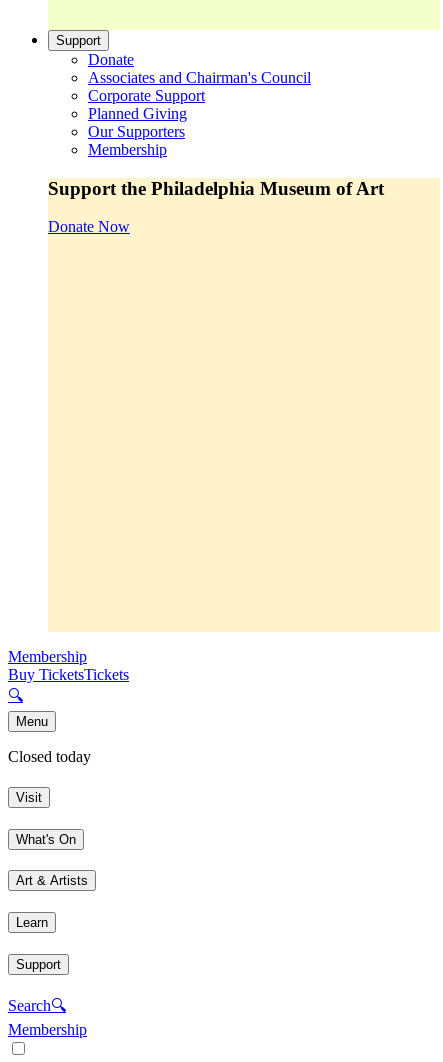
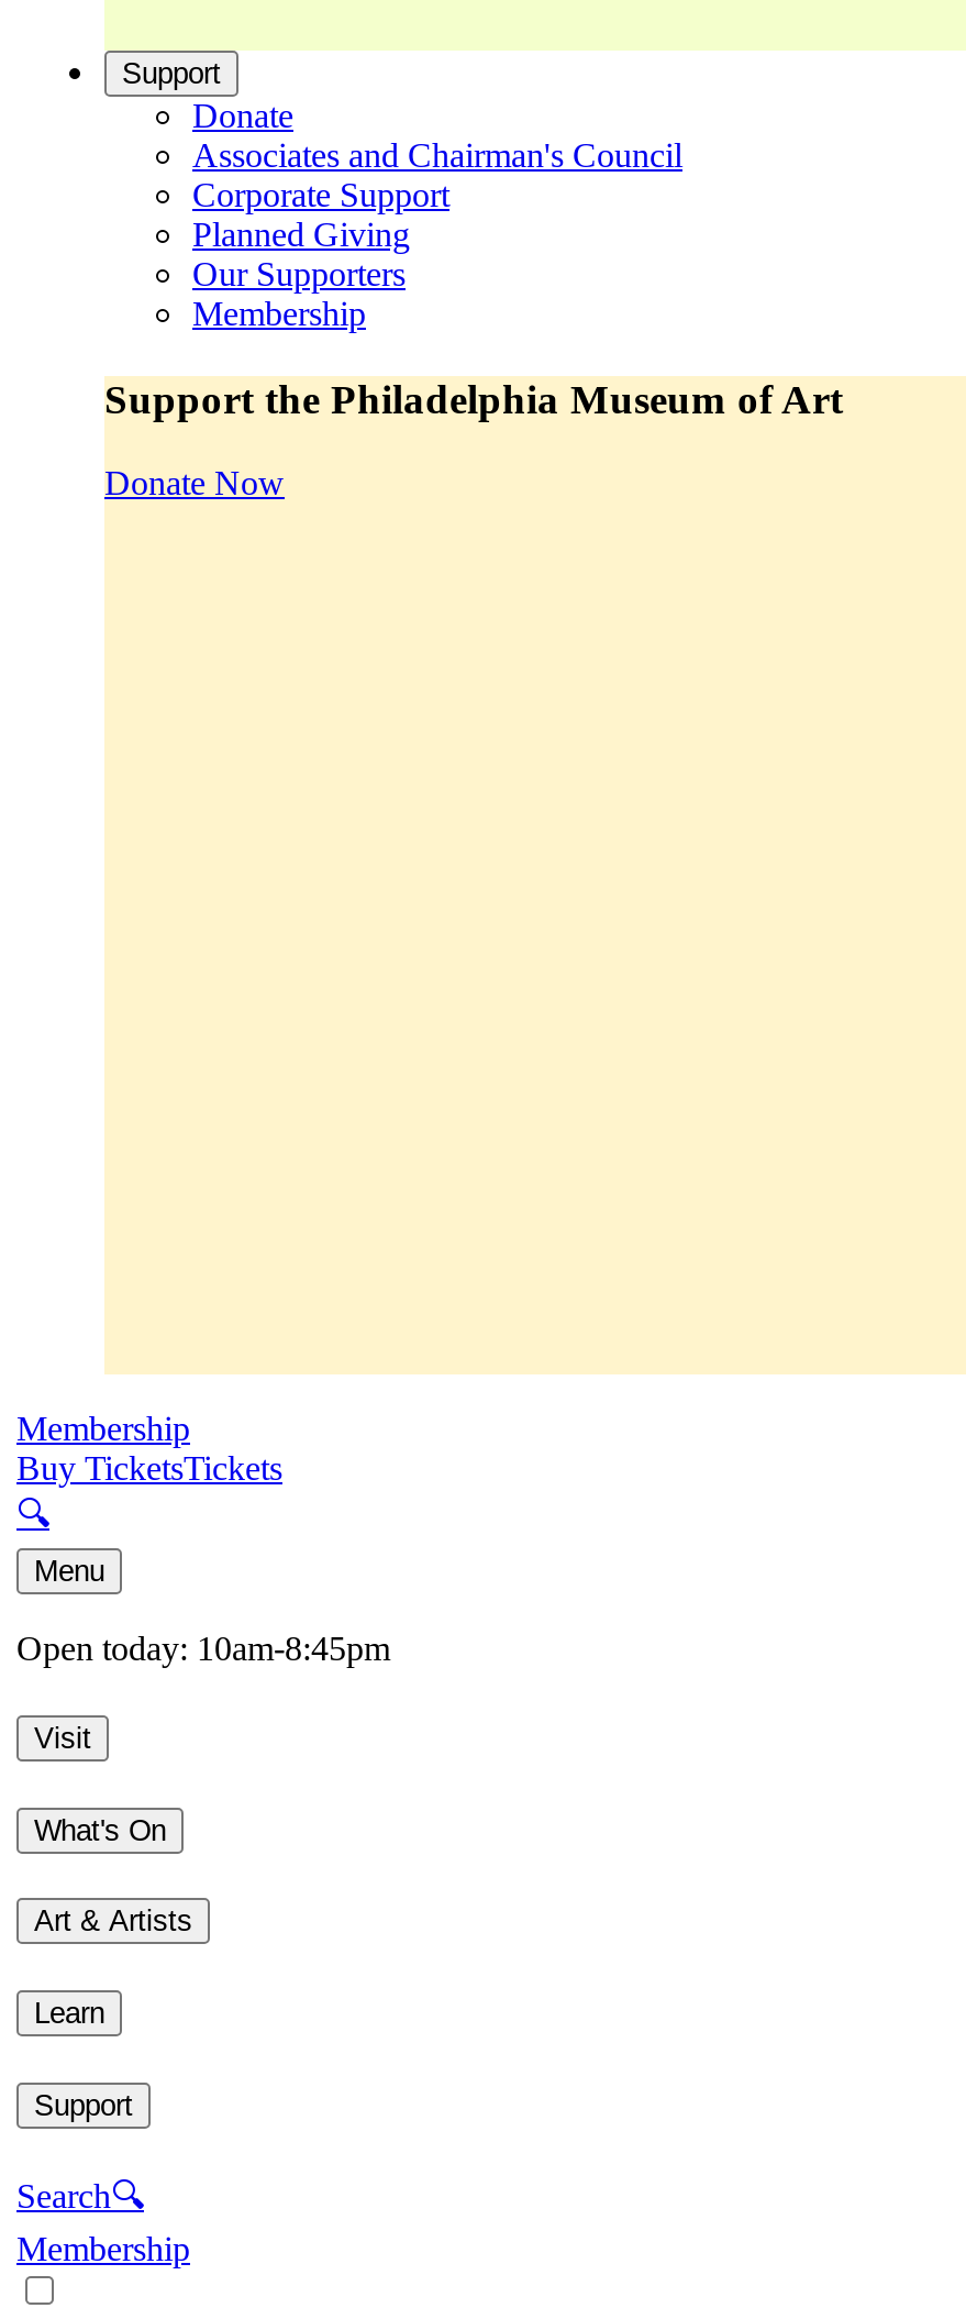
[8,748,91,765] Closed today -> [16,1630,390,1668] Open today: 10am-8:45pm

